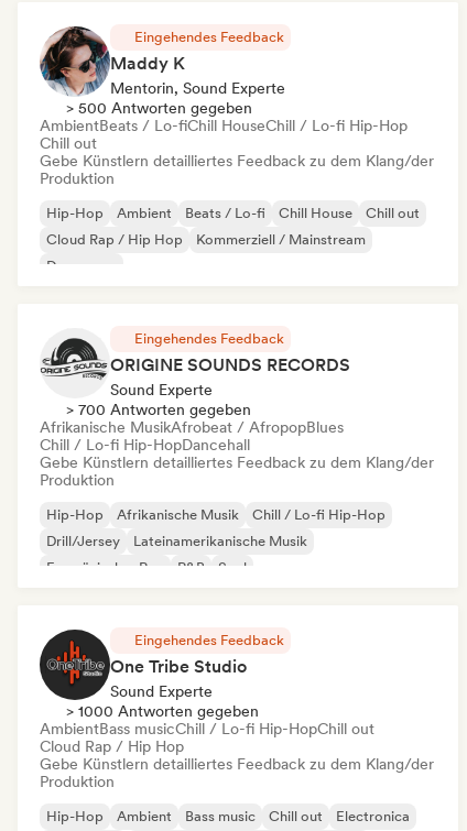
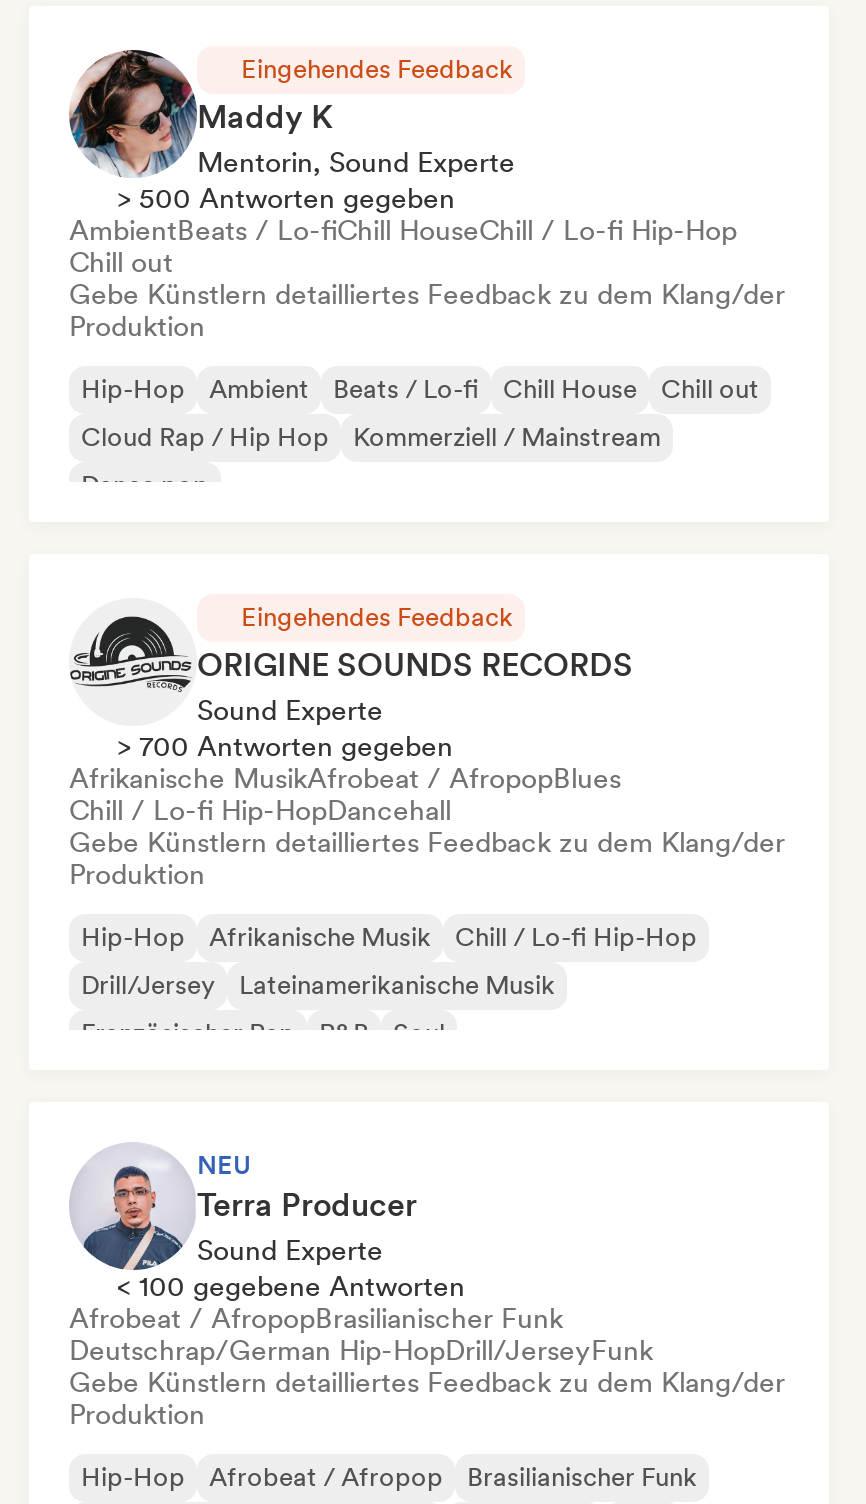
[39,628,374,755] [image] | > 1000 Antworten gegeben | AmbientBass musicChill / Lo-fi Hip-HopChill out | Cloud Rap / Hip Hop -> [69,1144,653,1366] [image] | < 100 gegebene Antworten | Afrobeat / AfropopBrasilianischer Funk | Deutschrap/German Hip-HopDrill/JerseyFunk
[110,632,284,677] Eingehendes Feedback | One Tribe Studio -> [197,1149,417,1223] NEU | Terra Producer
[117,808,410,824] Ambient | Bass music | Chill out | Electronica -> [209,1462,697,1492] Afrobeat / Afropop | Brasilianischer Funk

